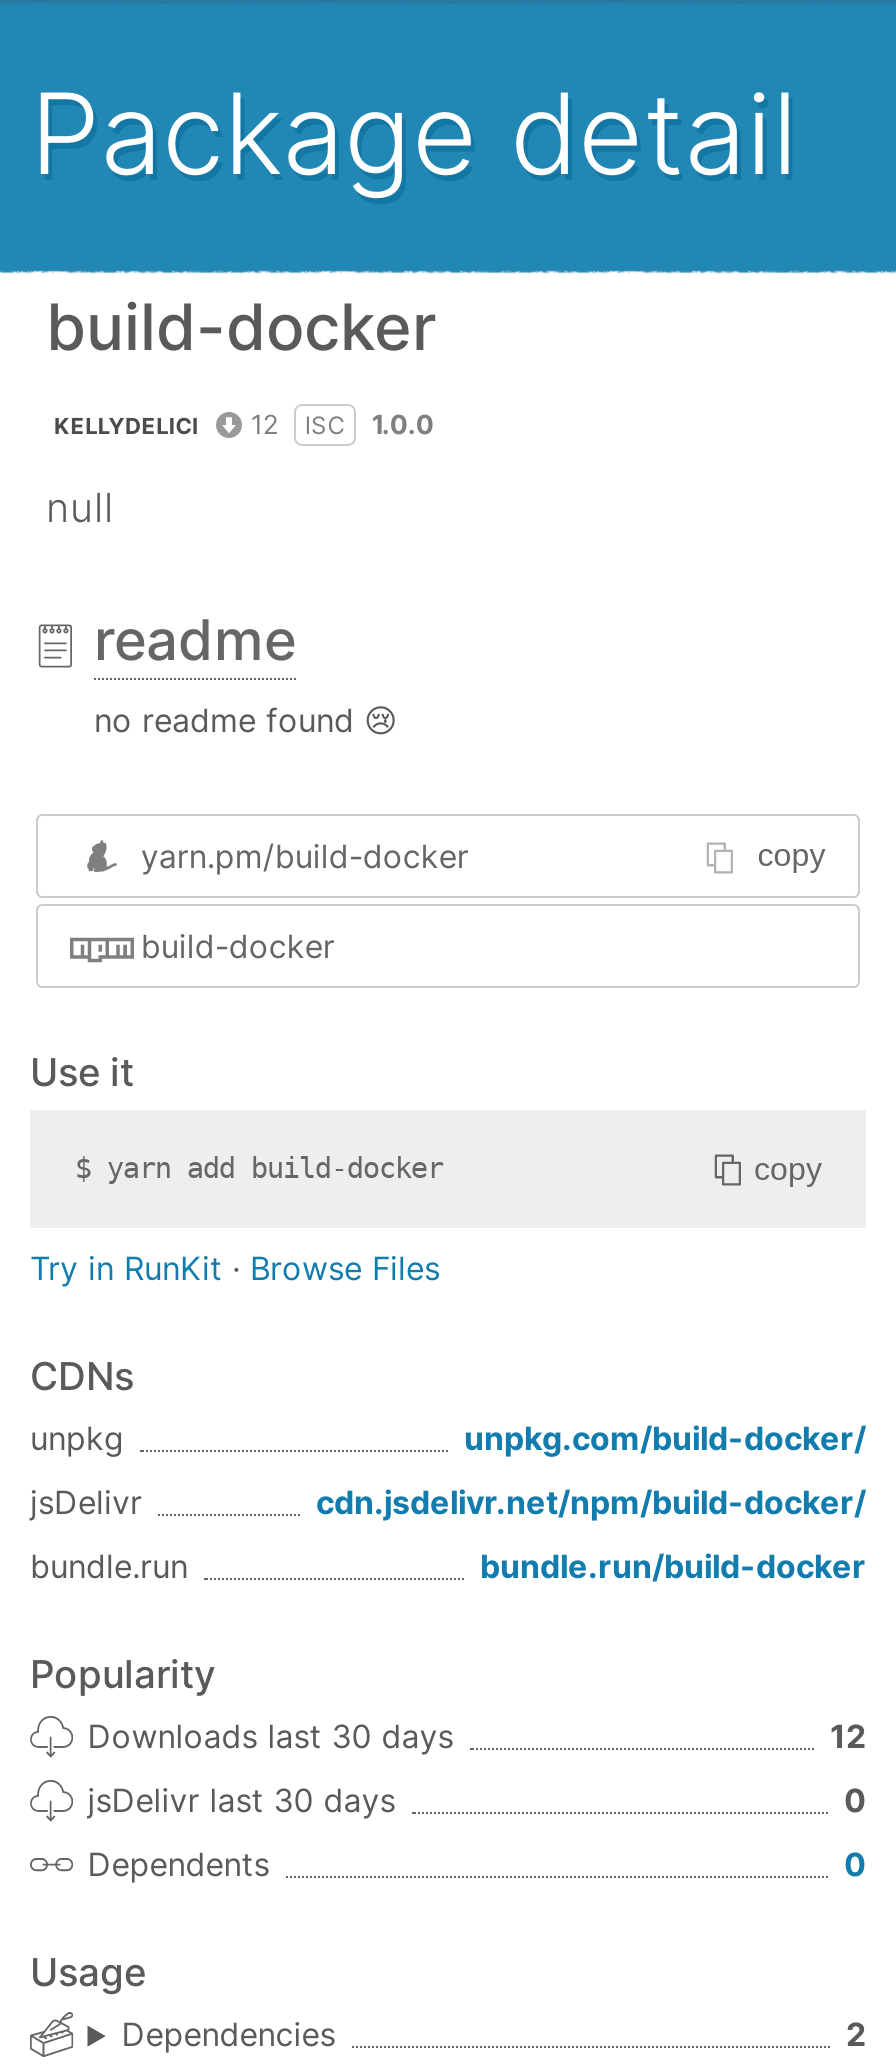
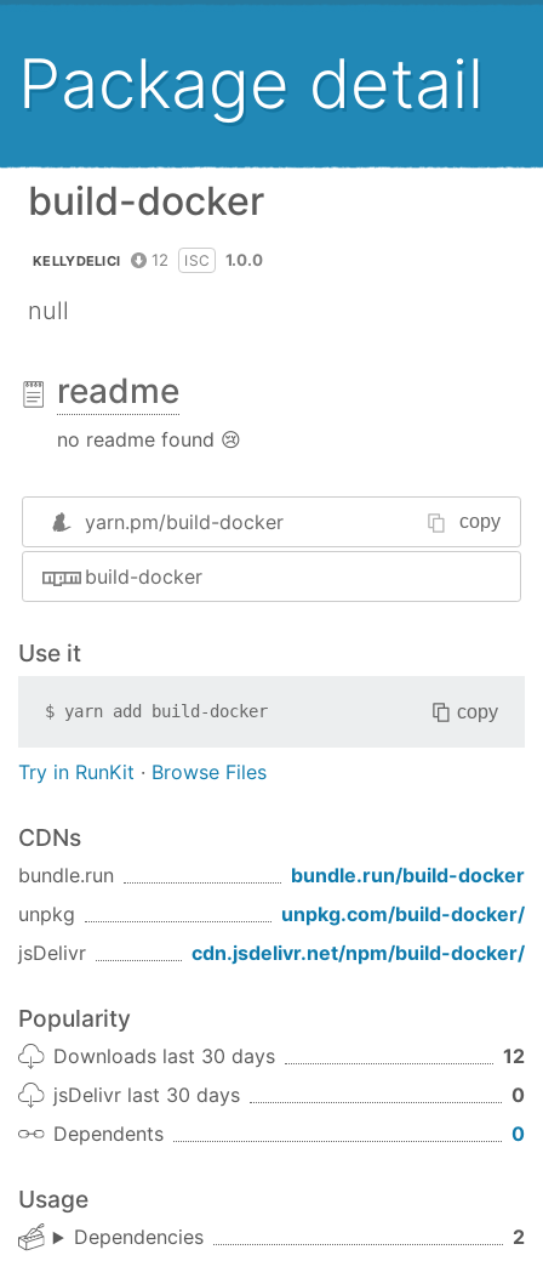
moved [30,1419,866,1523] -> [18,902,525,965]: unpkg | unpkg.com/build-docker/ | jsDelivr | cdn.jsdelivr.net/npm/build-docker/
moved [30,1547,866,1587] -> [18,863,525,888]: bundle.run | bundle.run/build-docker

